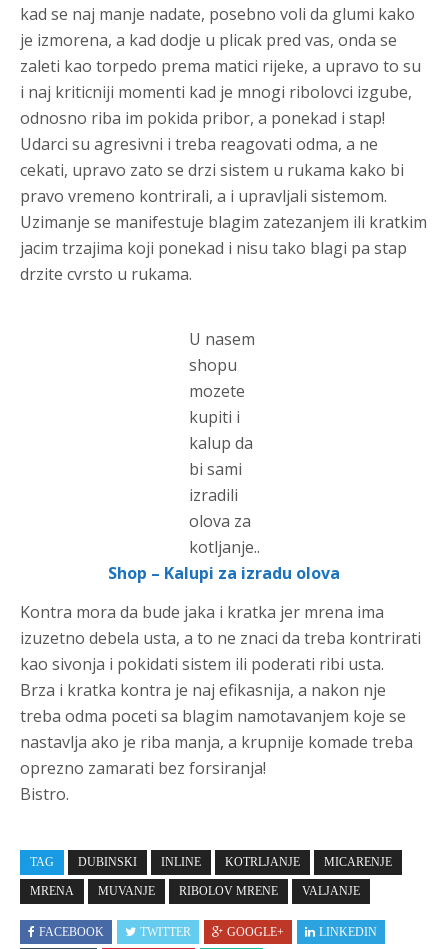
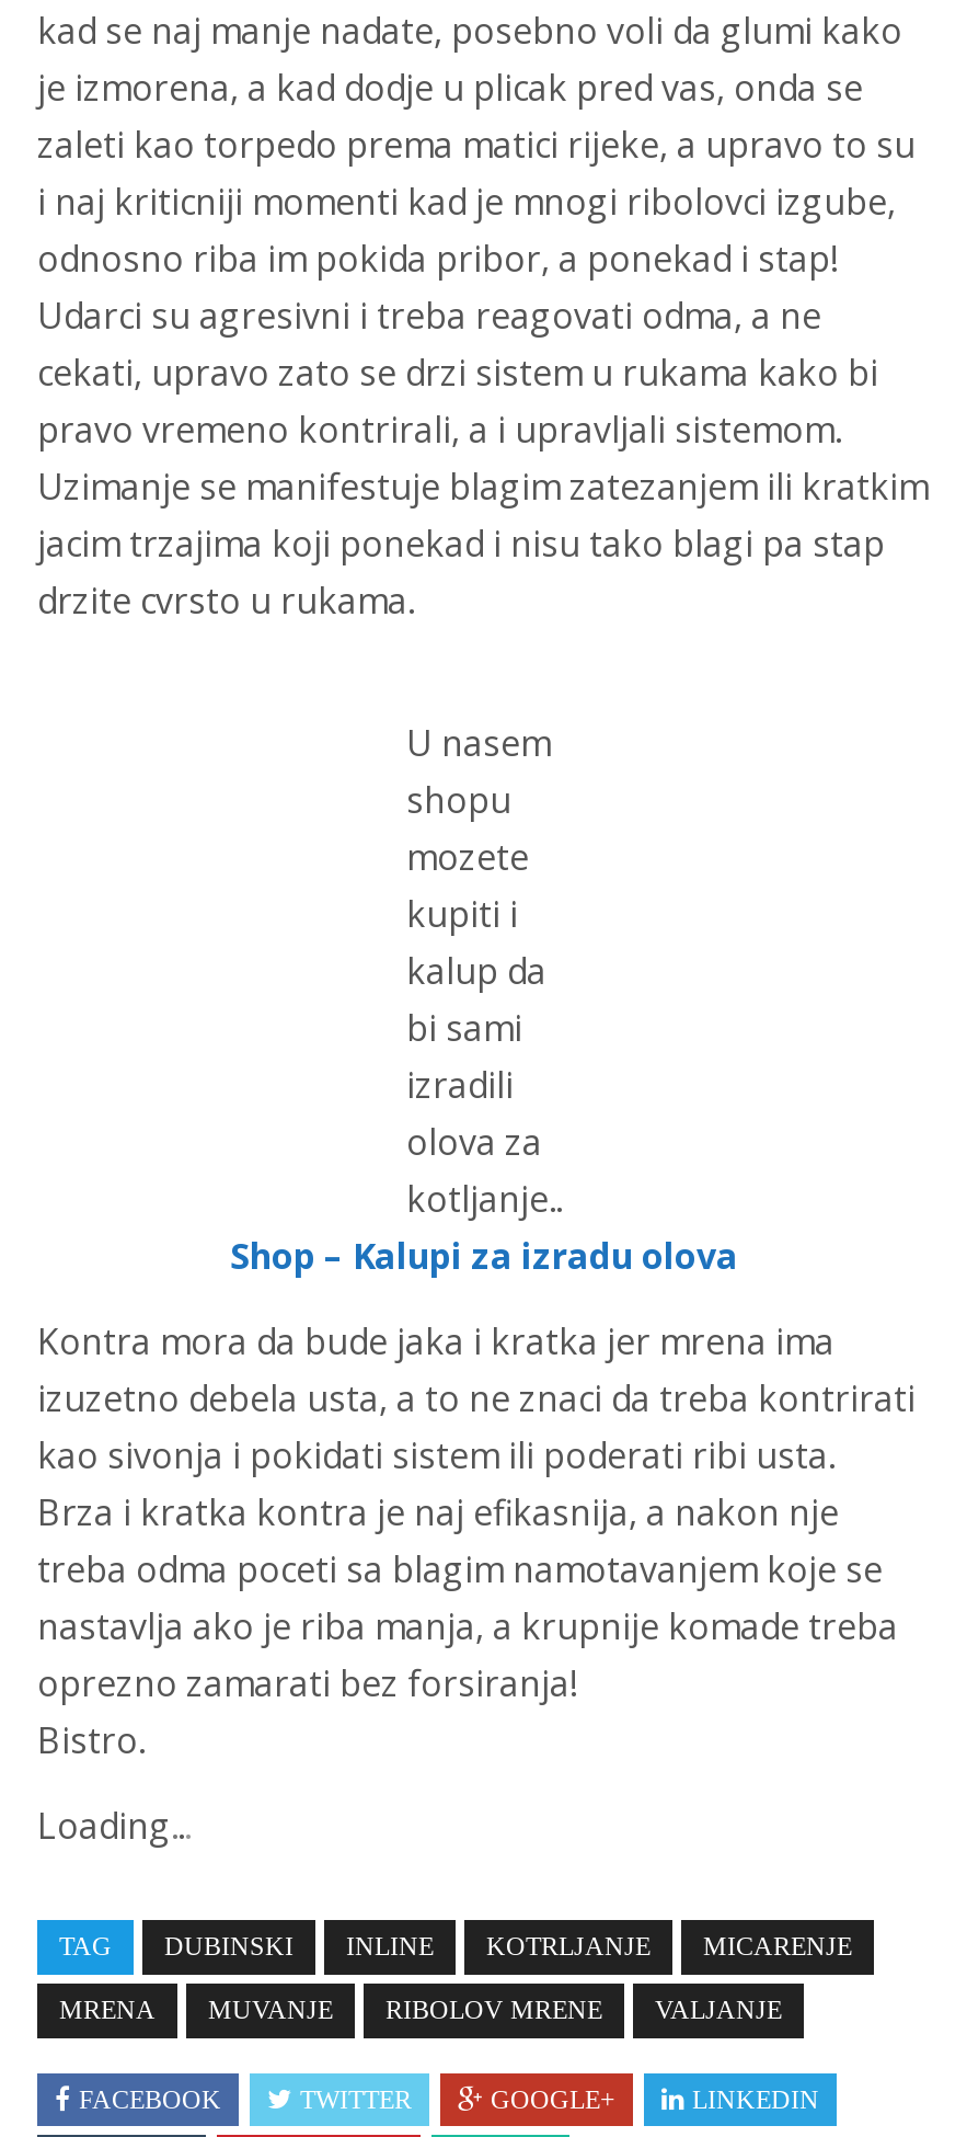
none -> [37,1801,191,1849] Loading...

